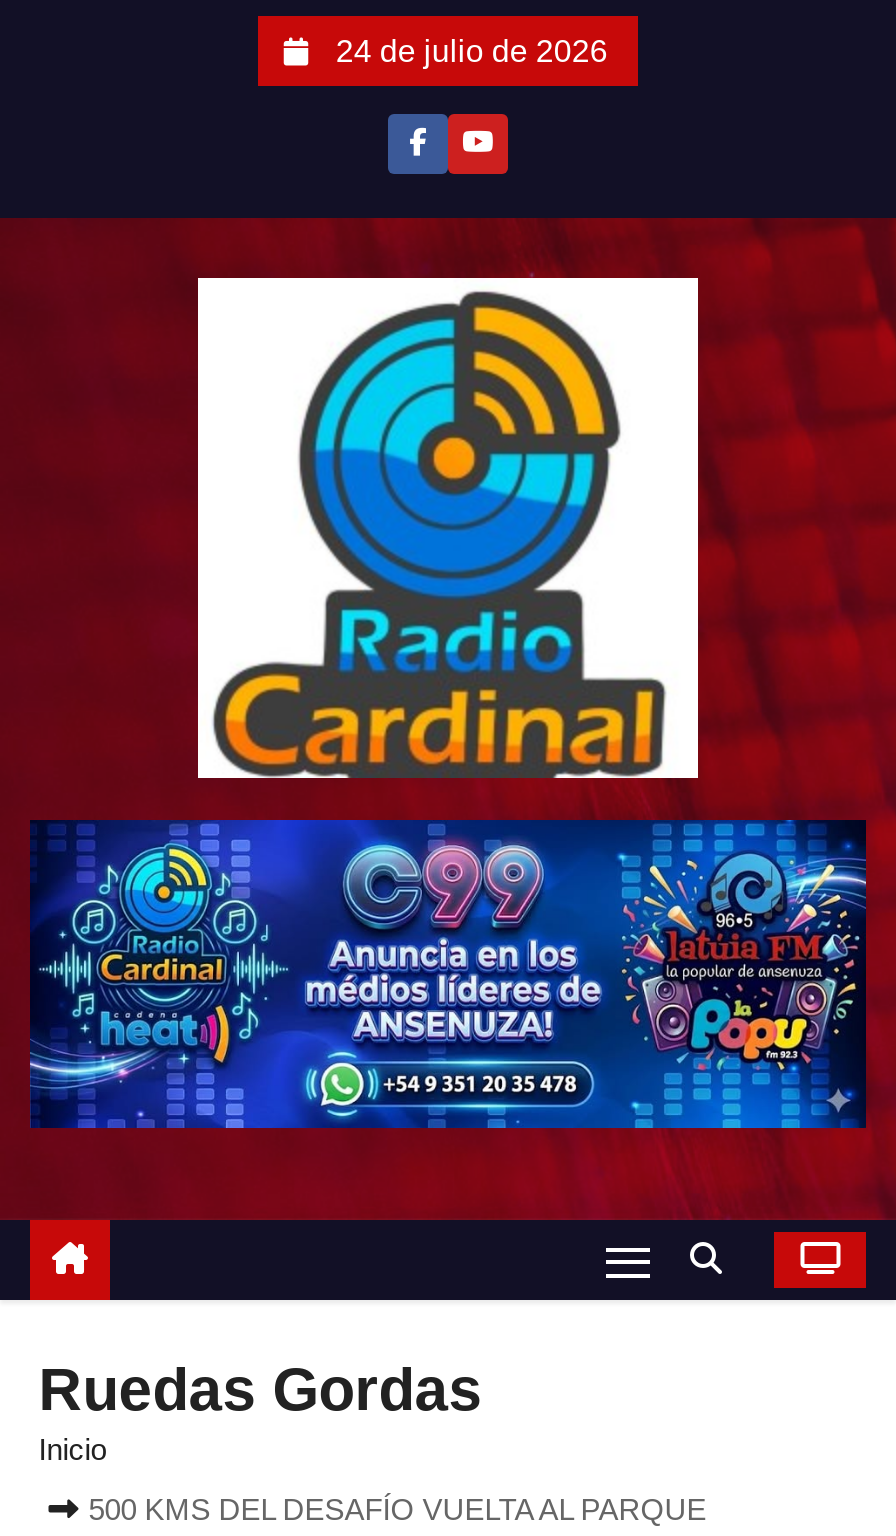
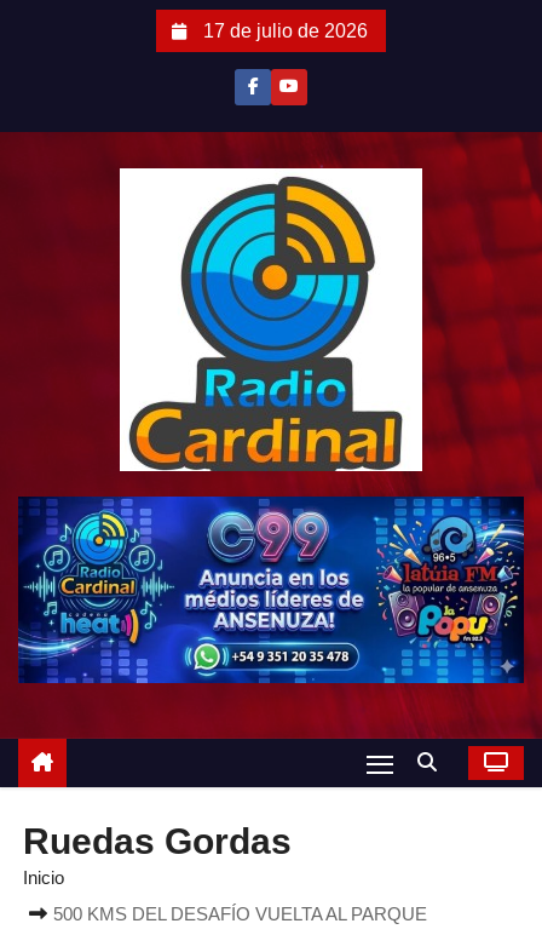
[328,34,608,68] 24 de julio de 2026 -> [198,21,368,41] 17 de julio de 2026

